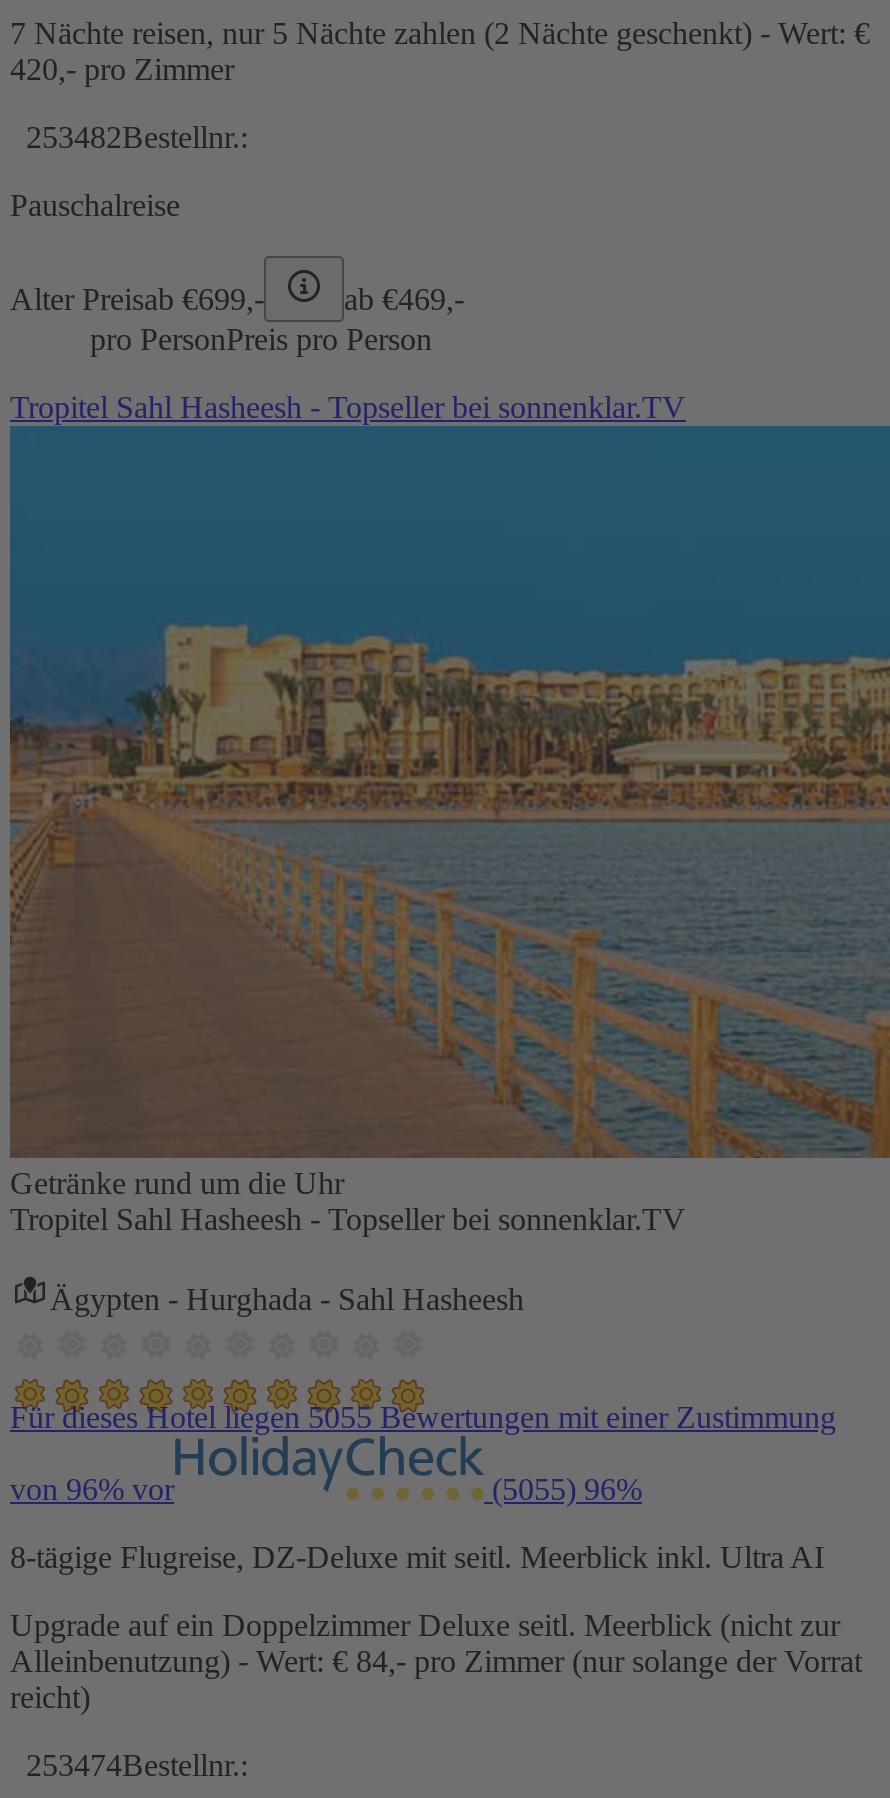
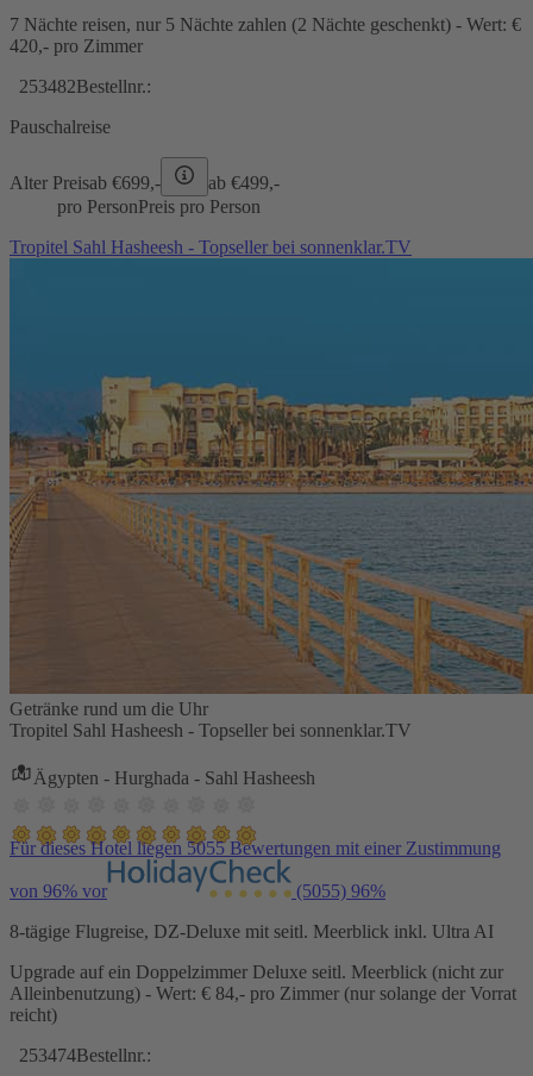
[344,281,464,315] ab €469,- -> [208,172,280,192] ab €499,-

